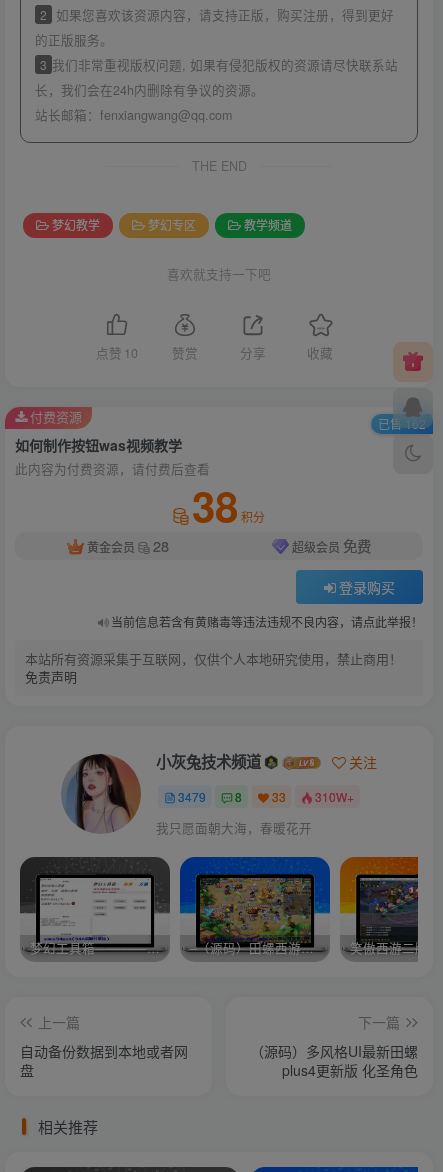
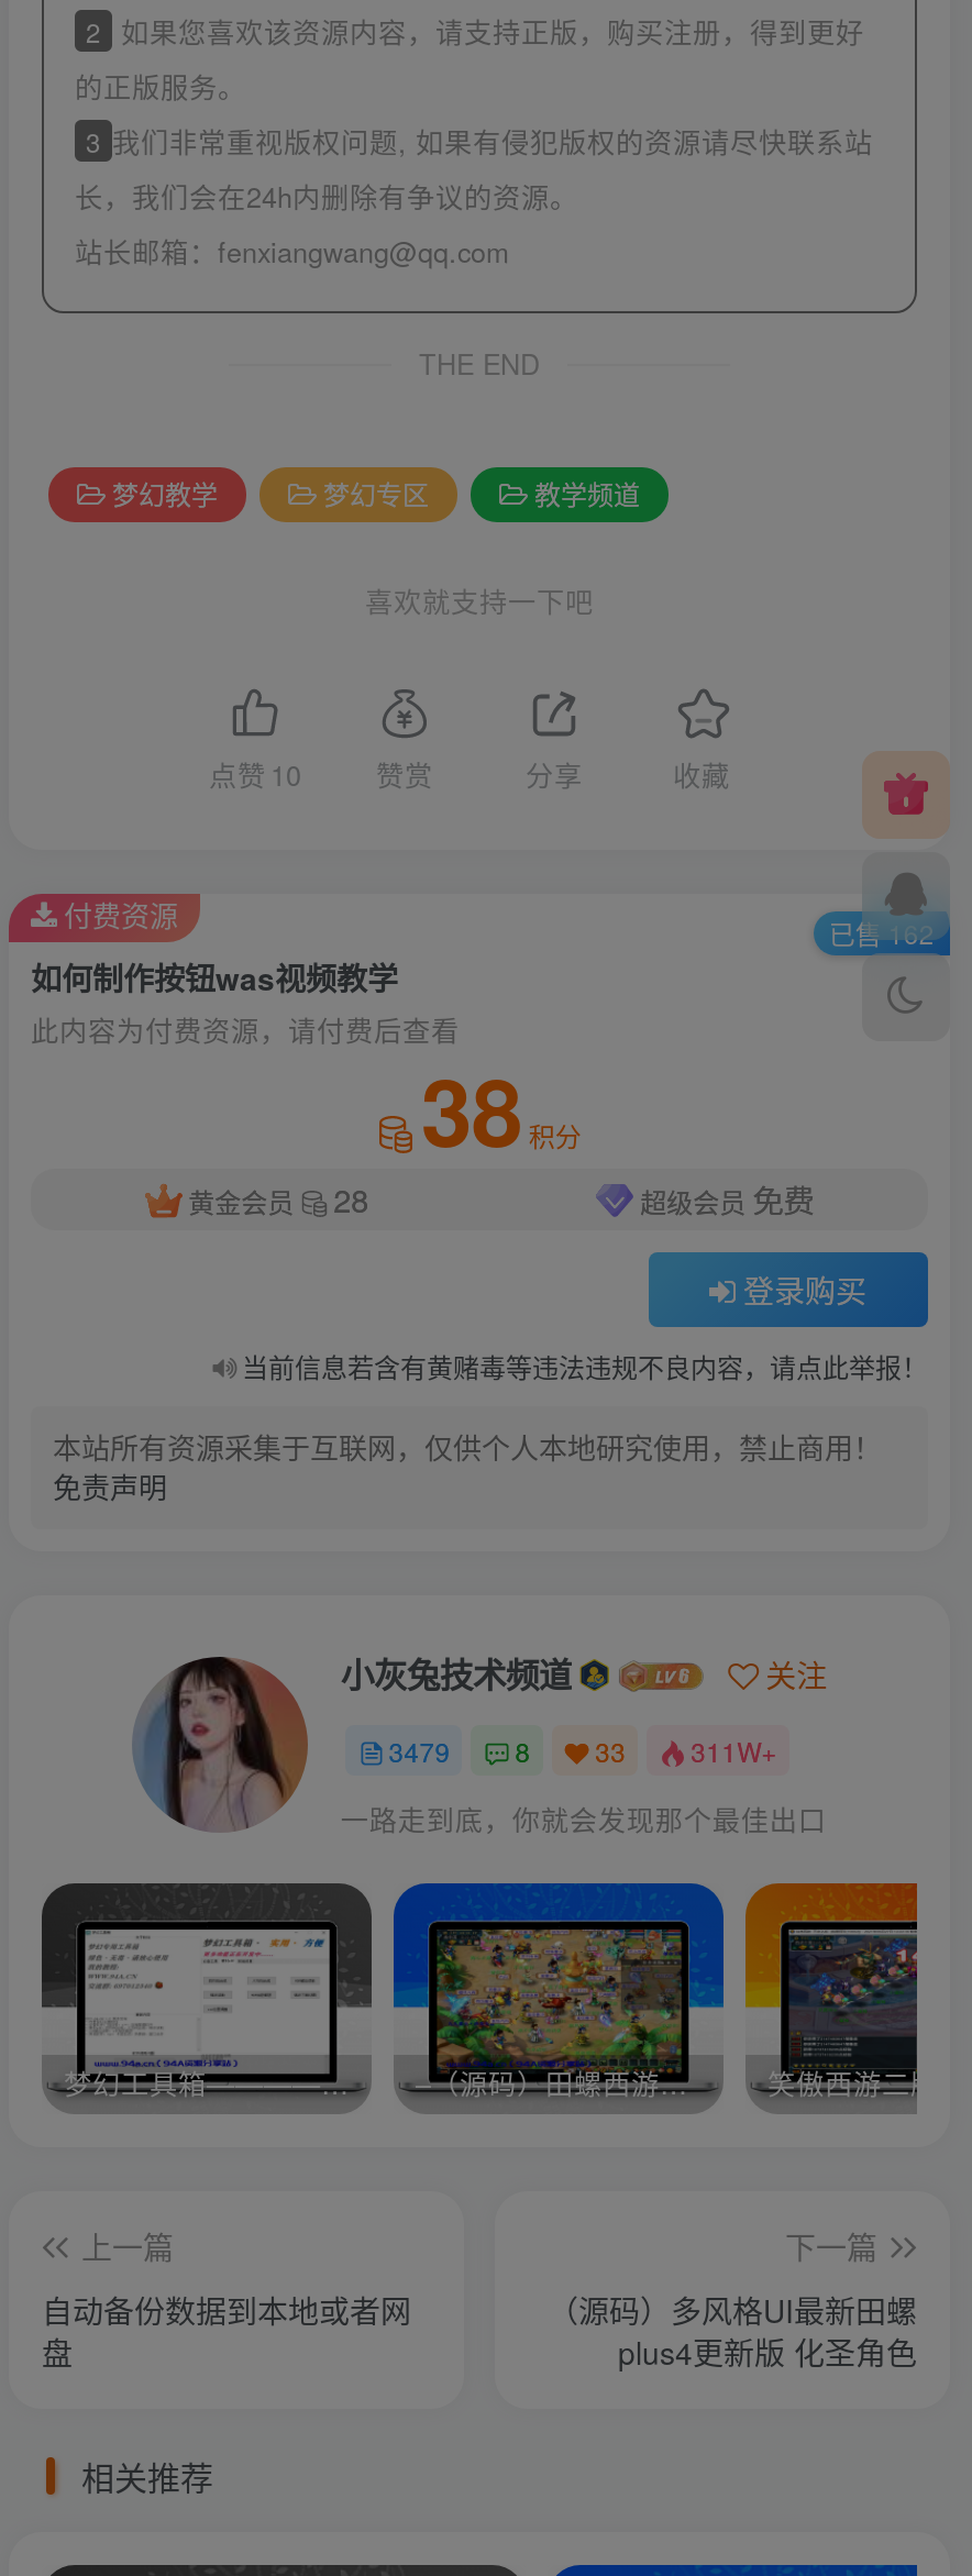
[178,788,354,805] 3479 8 33 310W+ -> [389,1732,777,1769] 3479 8 33 311W+
[156,819,312,837] 我只愿面朝大海，春暖花开 -> [341,1800,827,1839] 一路走到底，你就会发现那个最佳出口

